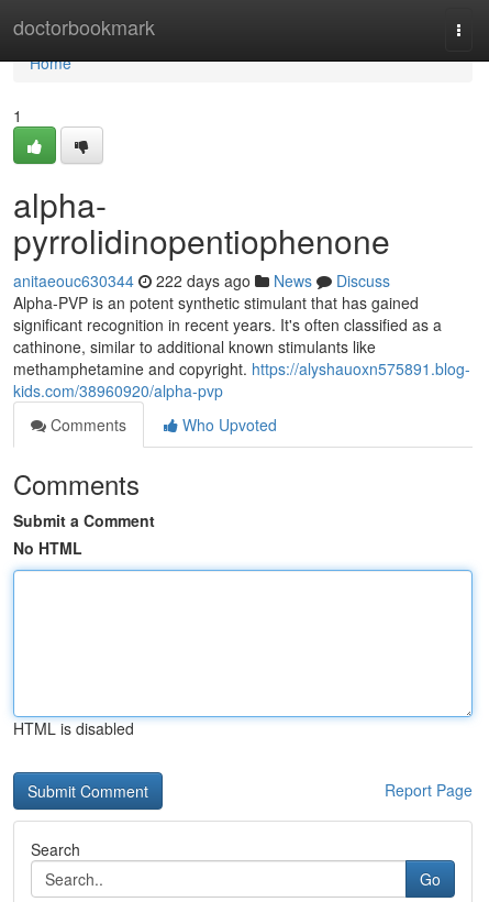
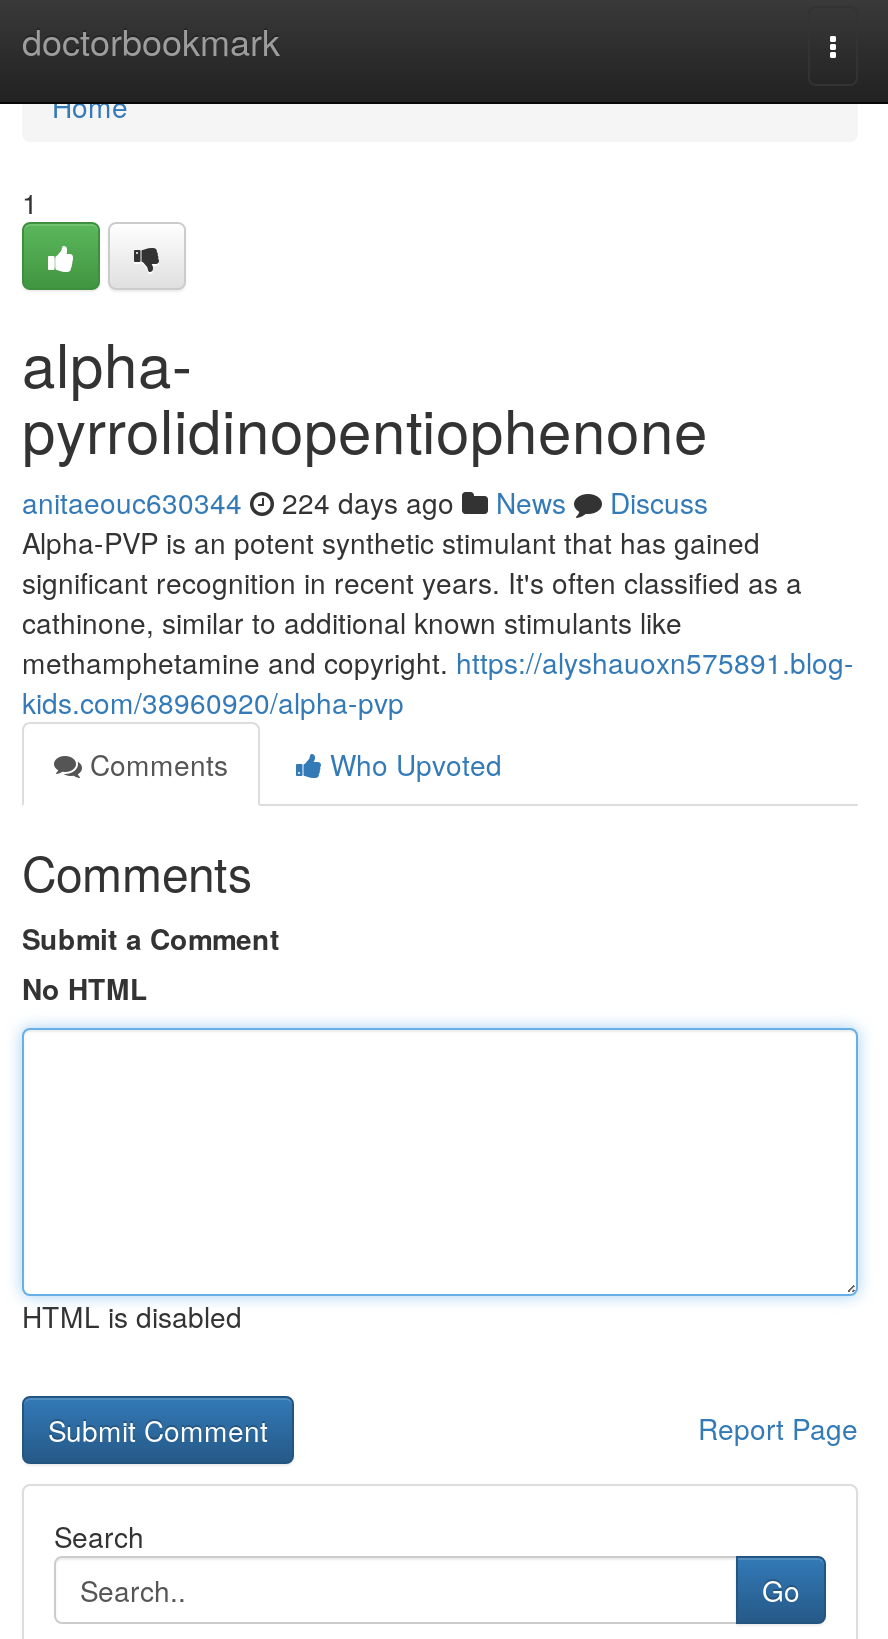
[13,269,390,291] anitaeouc630344 222 days ago News Discuss -> [22,482,708,522] anitaeouc630344 224 days ago News Discuss

